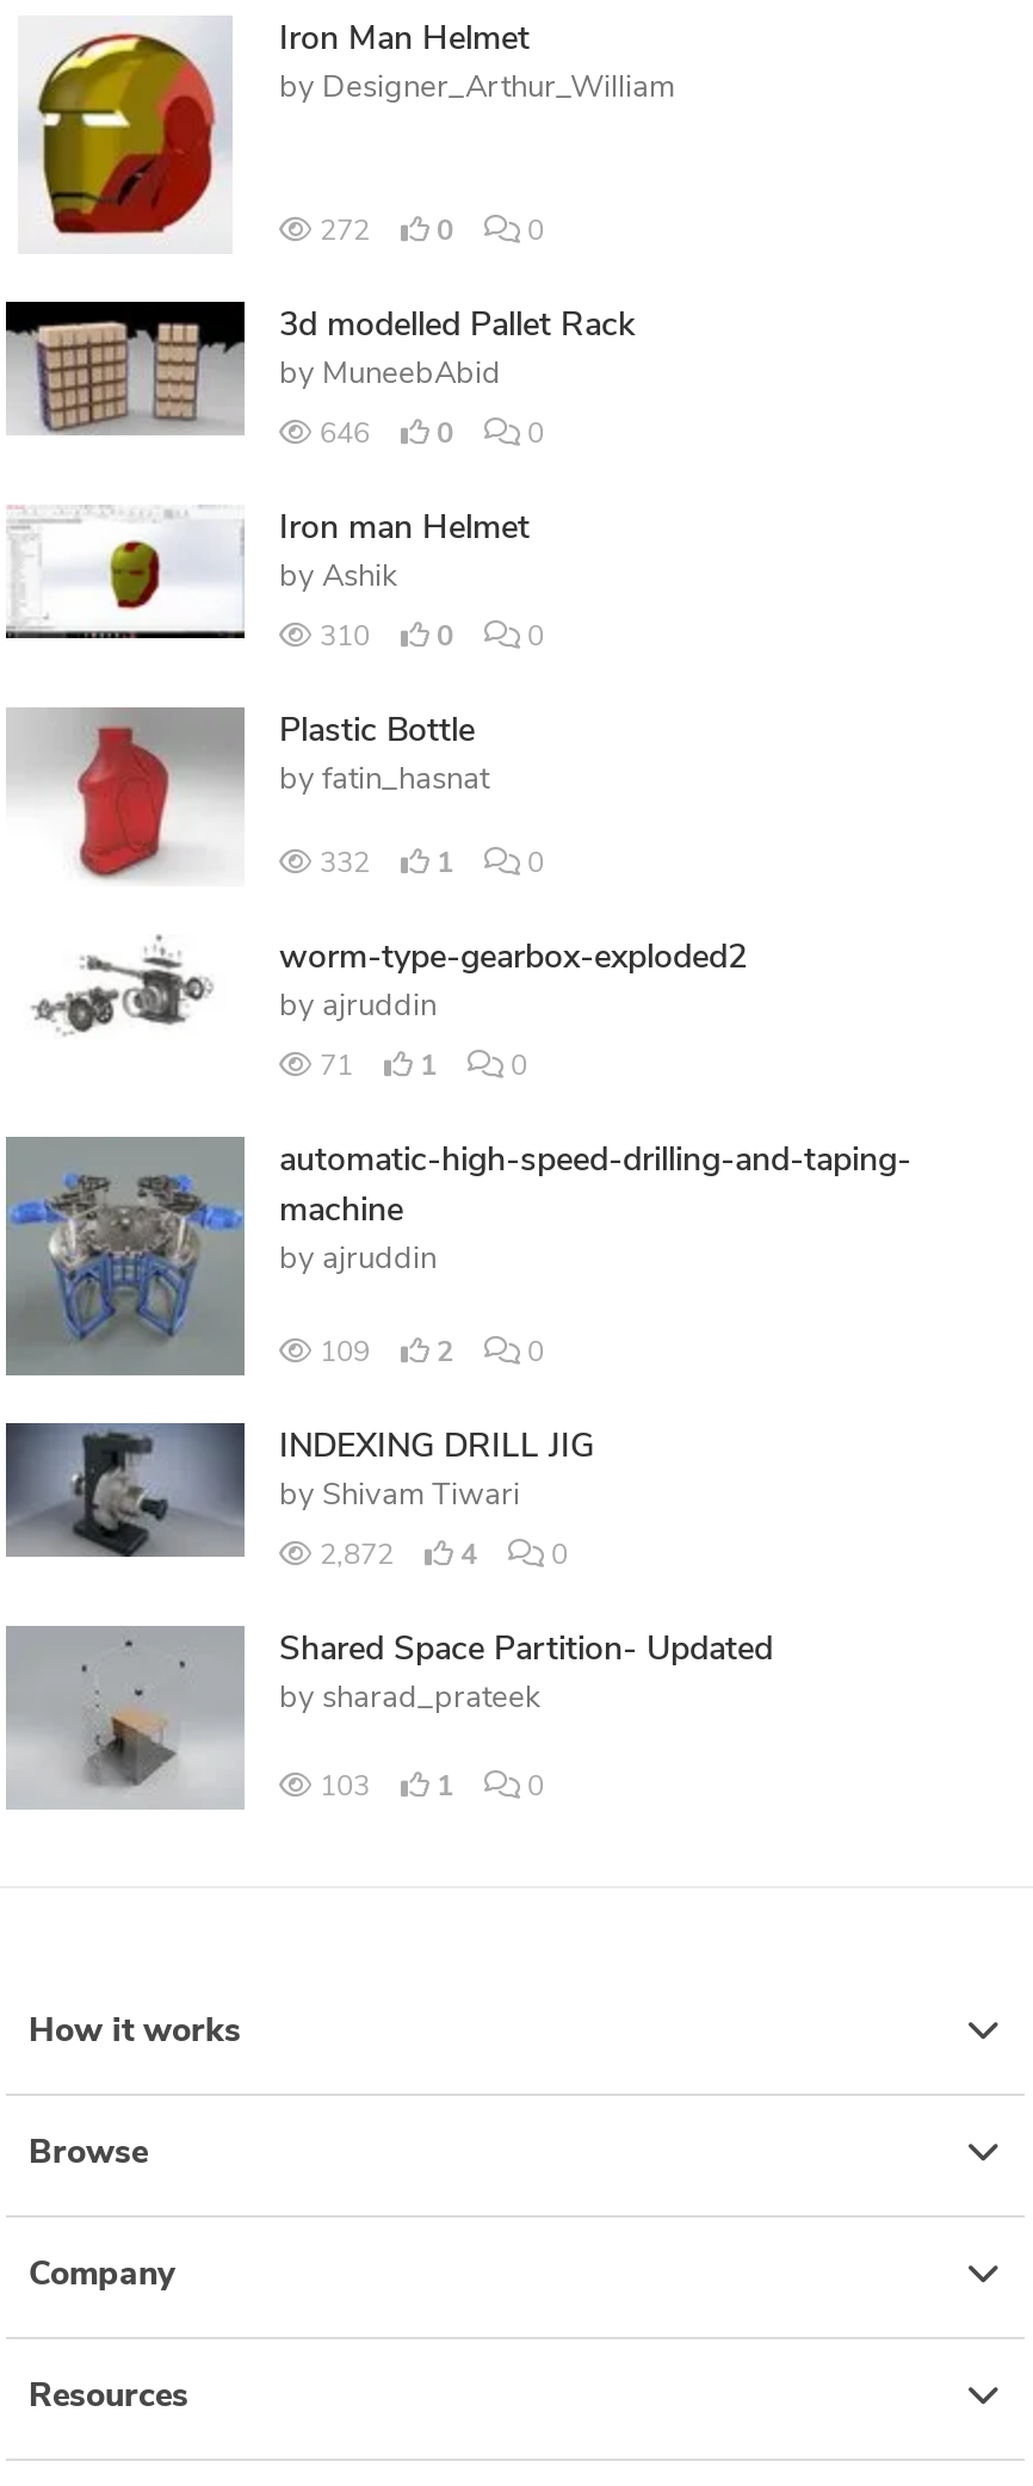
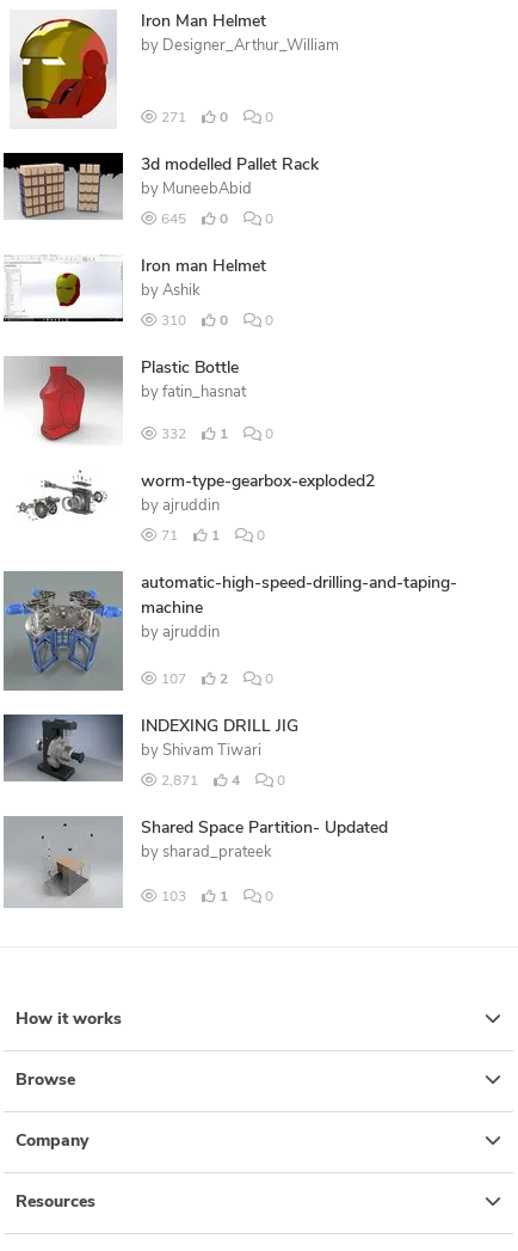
[313,217,377,246] 272 -> [157,111,189,125] 271
[313,420,377,449] 646 -> [157,212,189,226] 645
[313,1338,377,1367] 109 -> [157,672,189,686] 107
[313,1541,401,1570] 2,872 -> [157,774,201,788] 2,871

